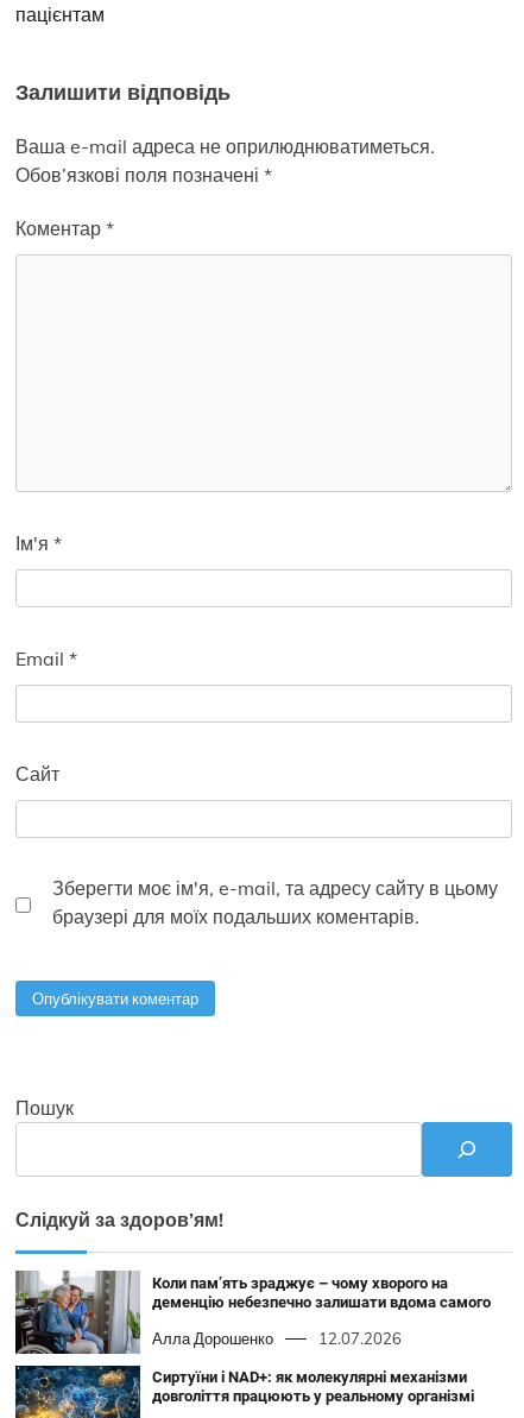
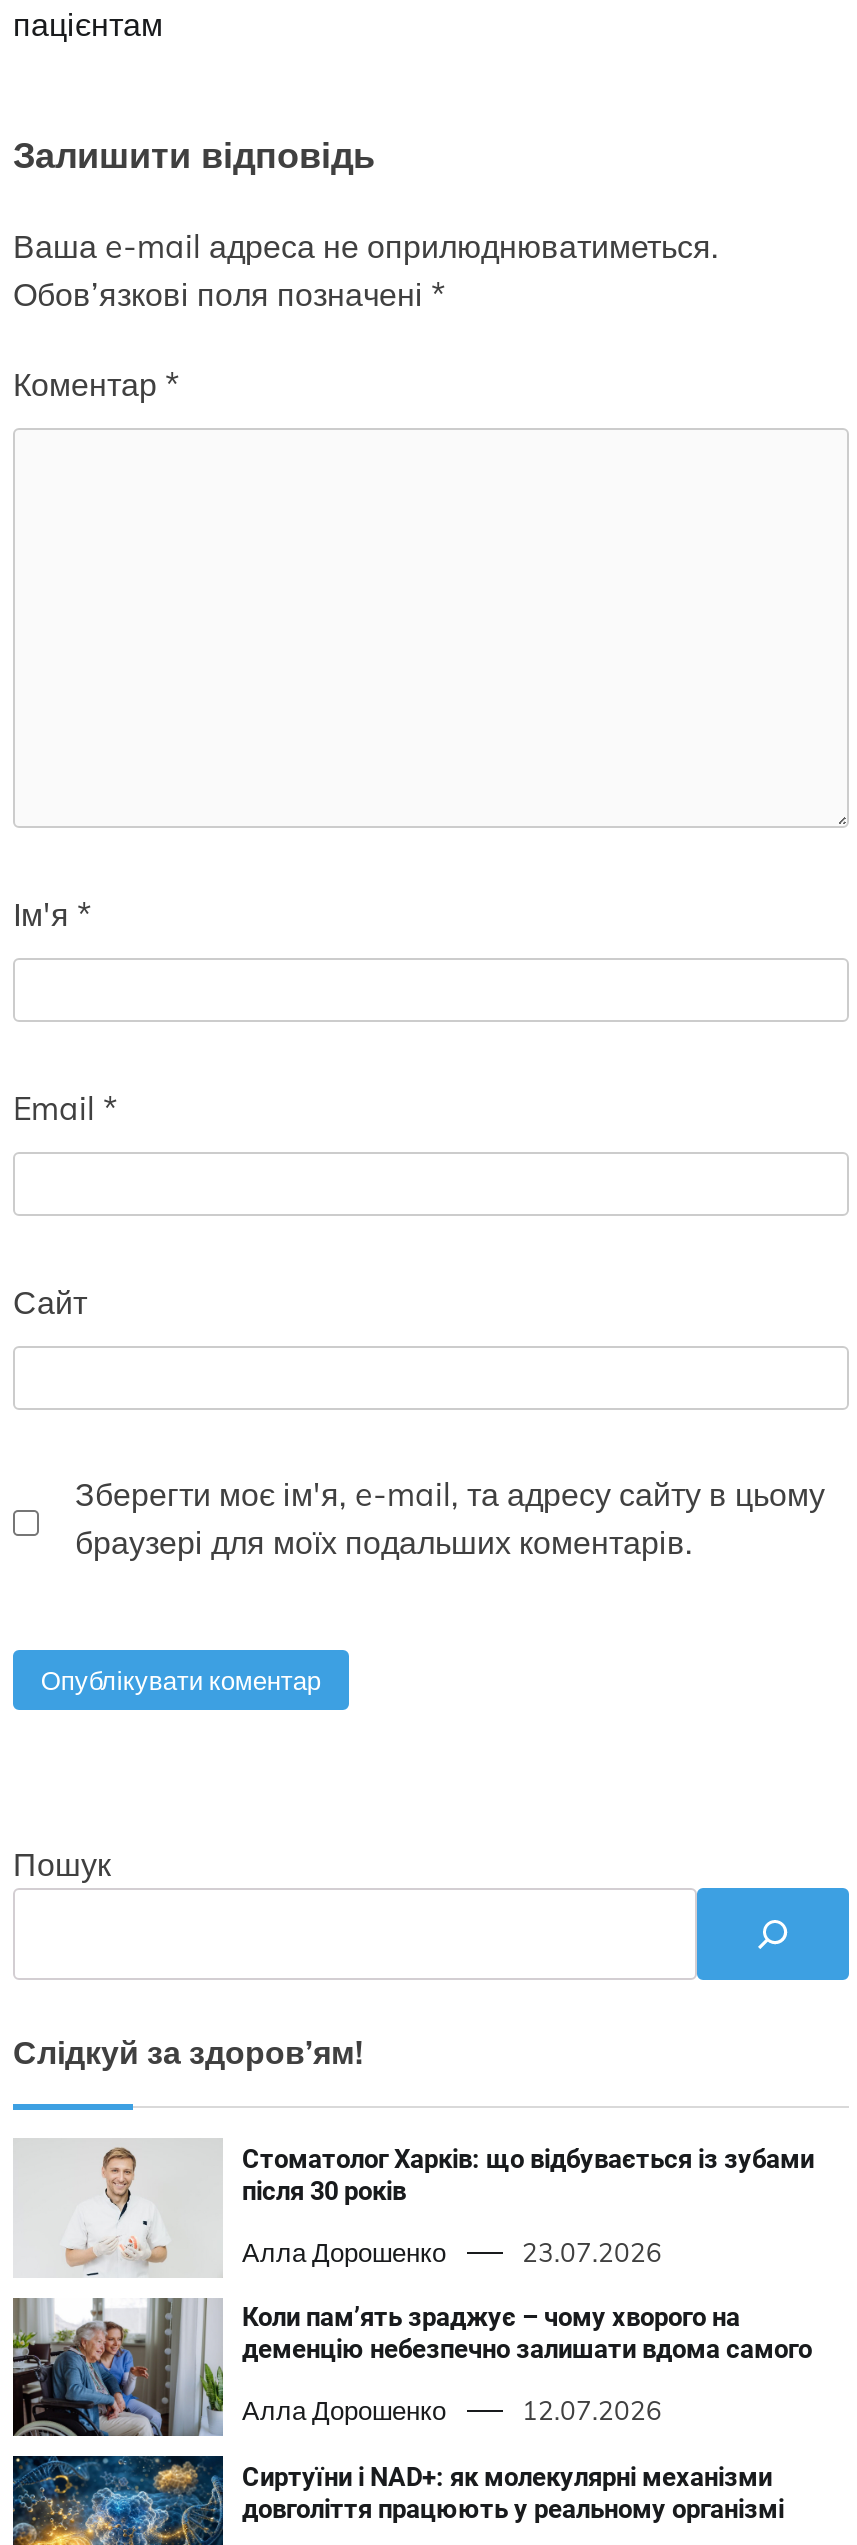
none -> [13,2142,814,2278] [image] | Стоматолог Харків: що відбувається із зубами | після 30 років | Алла Дорошенко | 23.07.2026

